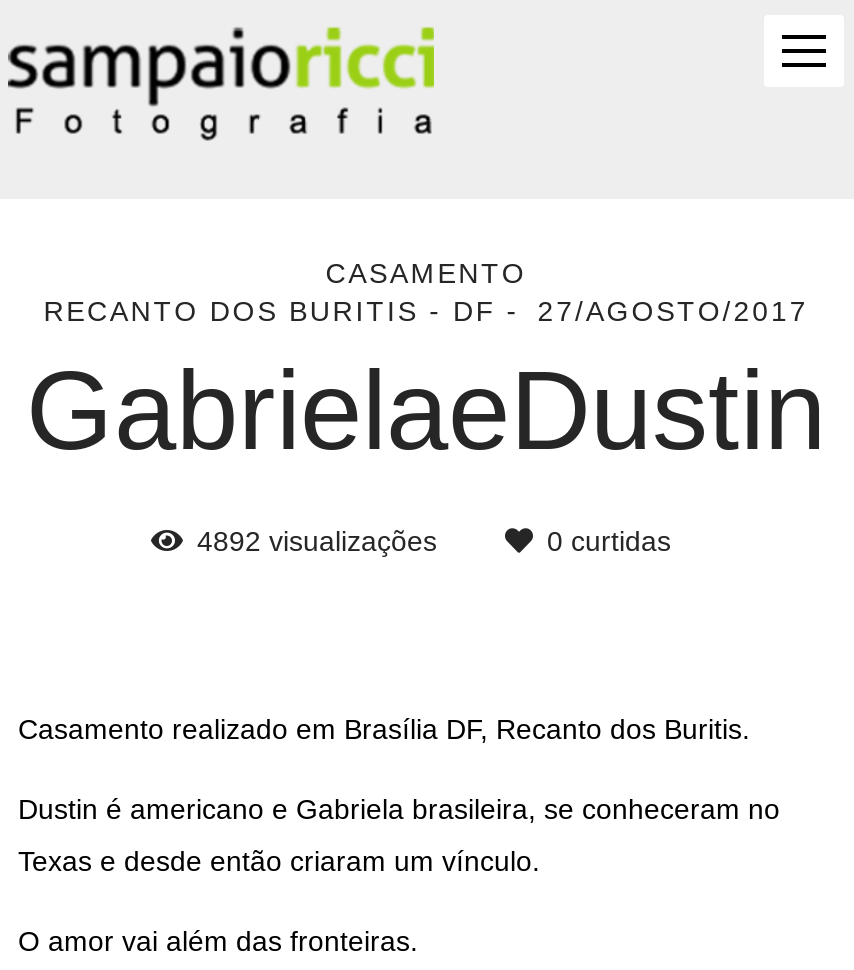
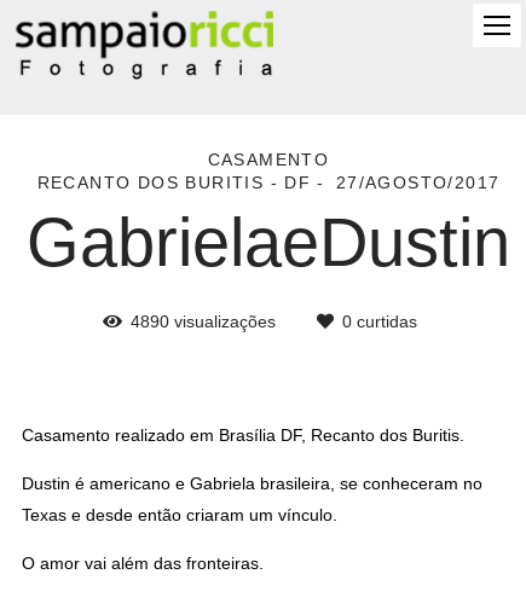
[197,525,445,557] 4892 visualizações -> [130,312,280,331] 4890 visualizações

